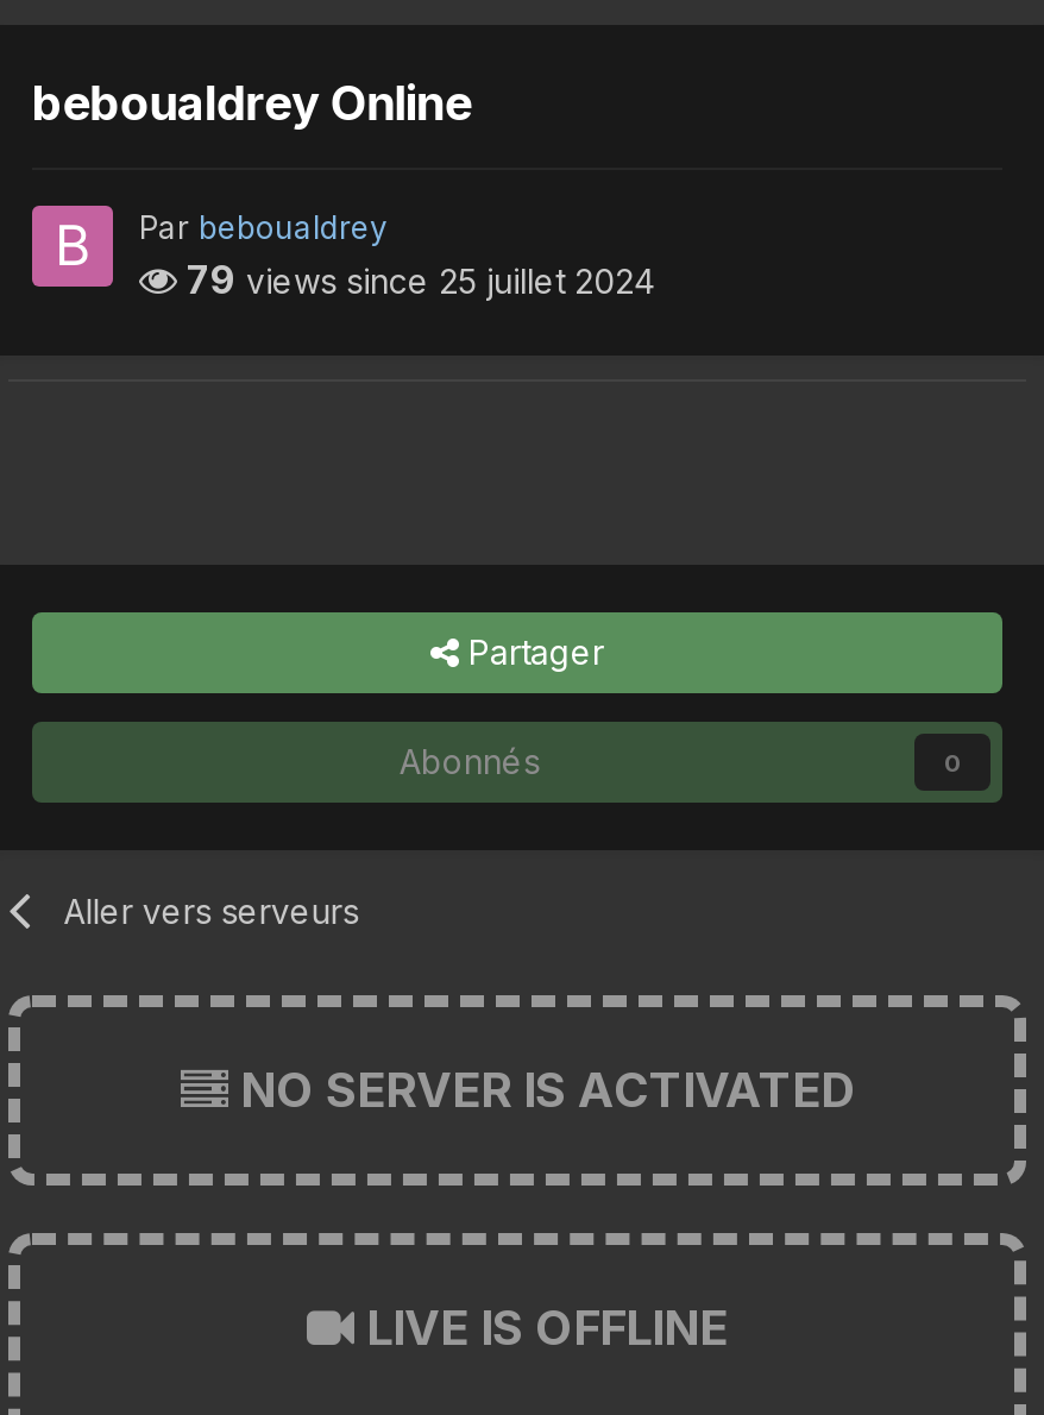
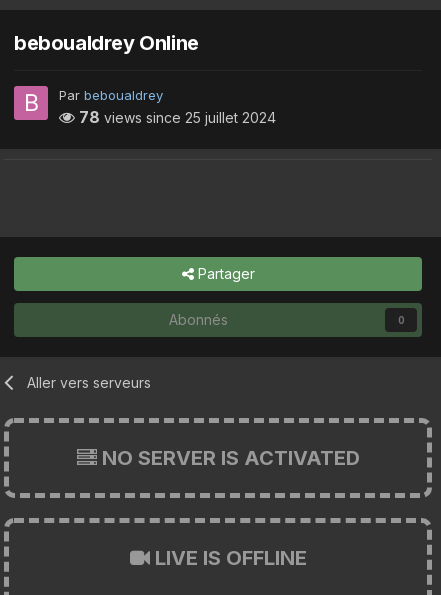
[177,255,655,303] 79 views since 25 juillet 2024 -> [75,107,276,127] 78 views since 25 juillet 2024

